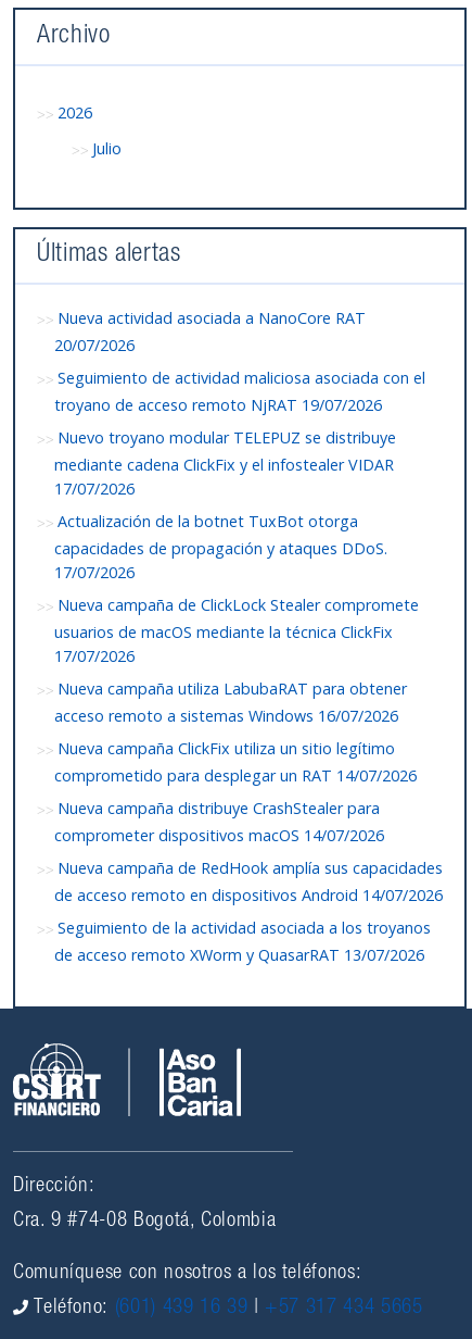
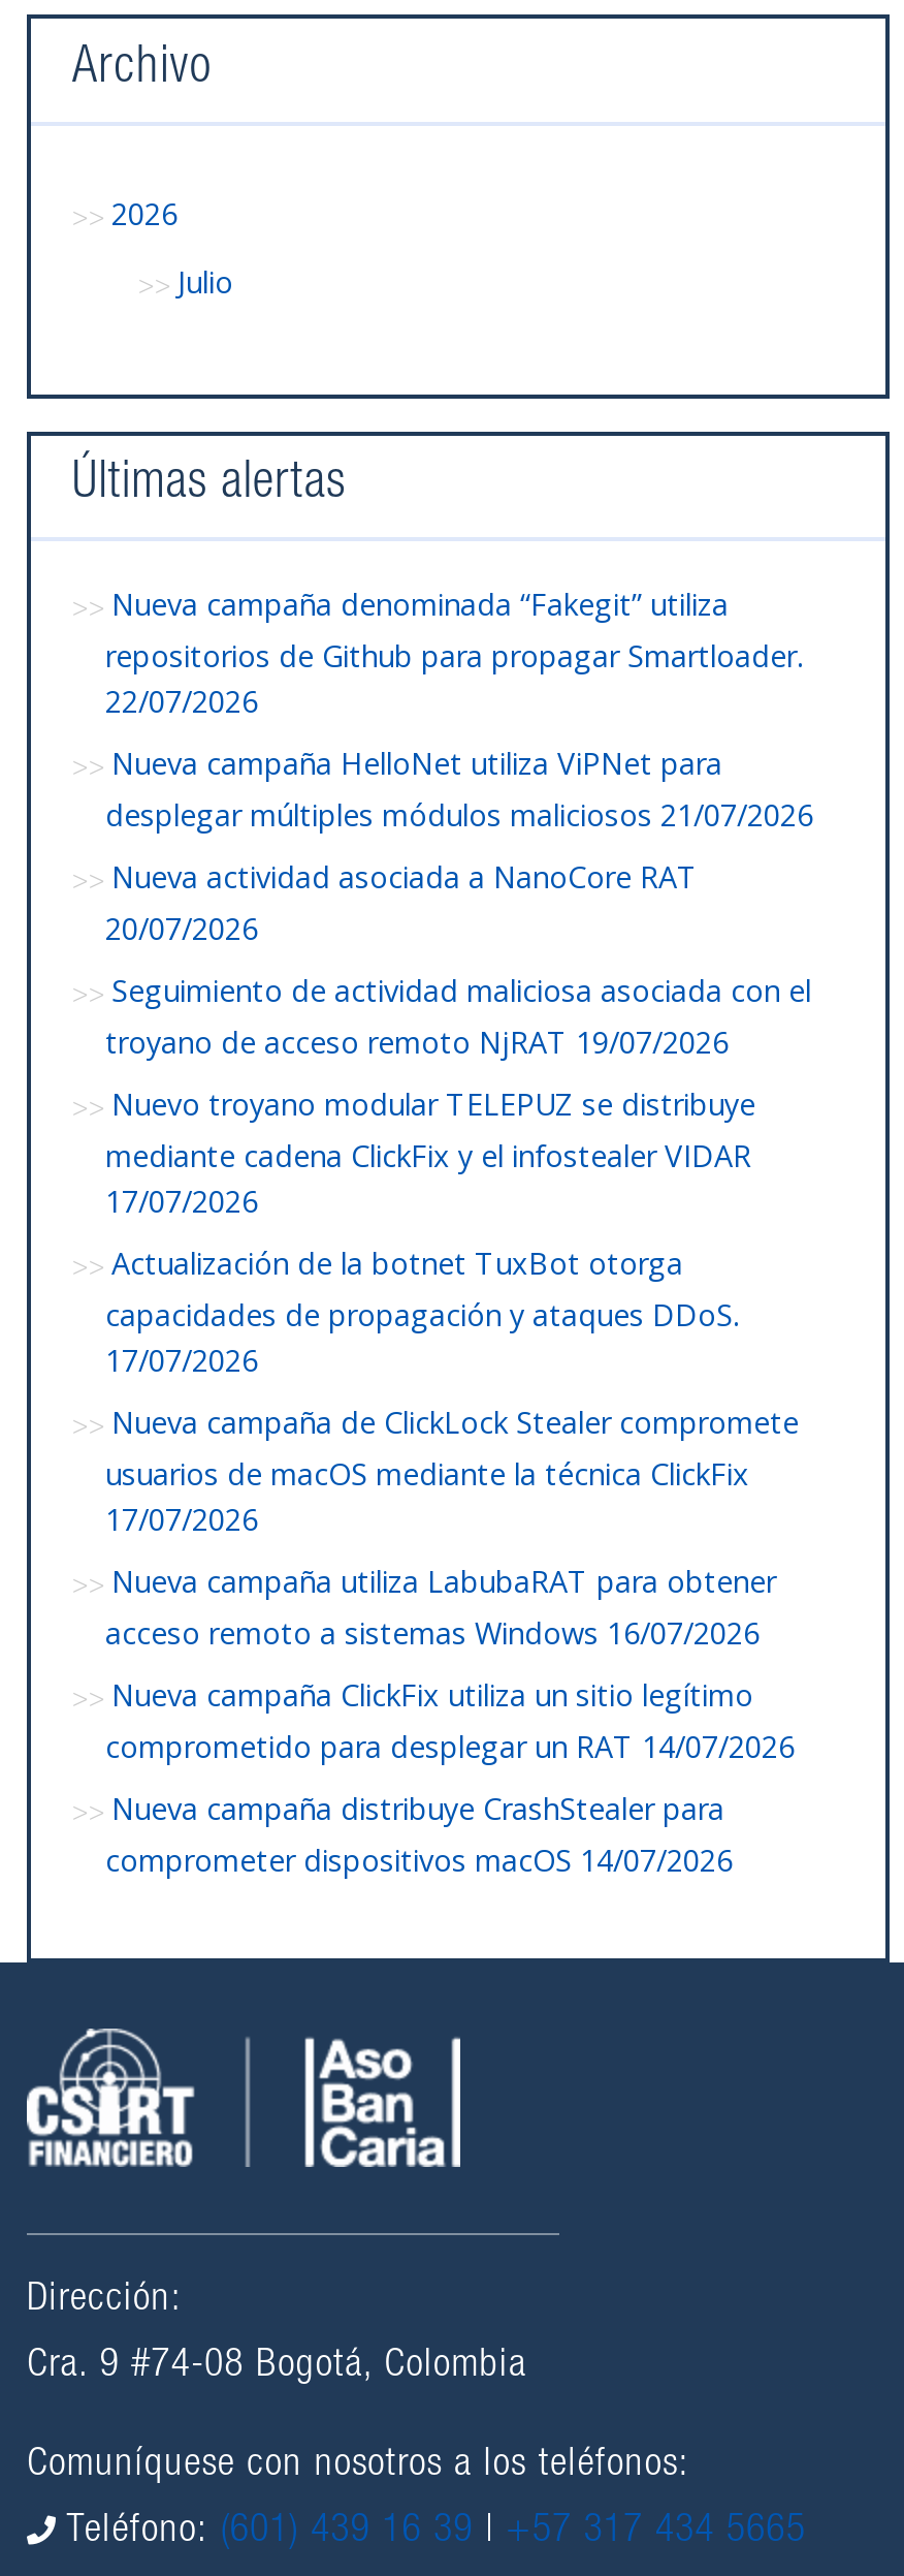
none -> [105,584,813,834] Nueva campaña denominada “Fakegit” utiliza | repositorios de Github para propagar Smartloader. | 22/07/2026 | Nueva campaña HelloNet utiliza ViPNet para | desplegar múltiples módulos maliciosos 21/07/2026
moved [54,307,425,845] -> [105,857,811,1879]: Nueva actividad asociada a NanoCore RAT | 20/07/2026 | Seguimiento de actividad maliciosa asociada con el | ... | Nueva campaña distribuye CrashStealer para | comprometer dispositivos macOS 14/07/2026
[54,857,443,965] Nueva campaña de RedHook amplía sus capacidades | de acceso remoto en dispositivos Android 14/07/2026 | Seguimiento de la actividad asociada a los troyanos | de acceso remoto XWorm y QuasarRAT 13/07/2026 -> none

